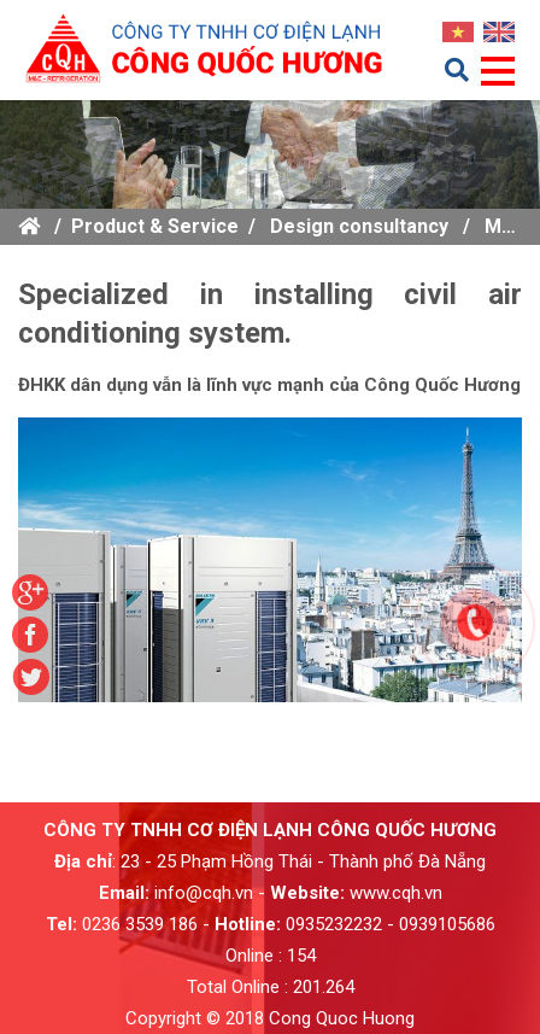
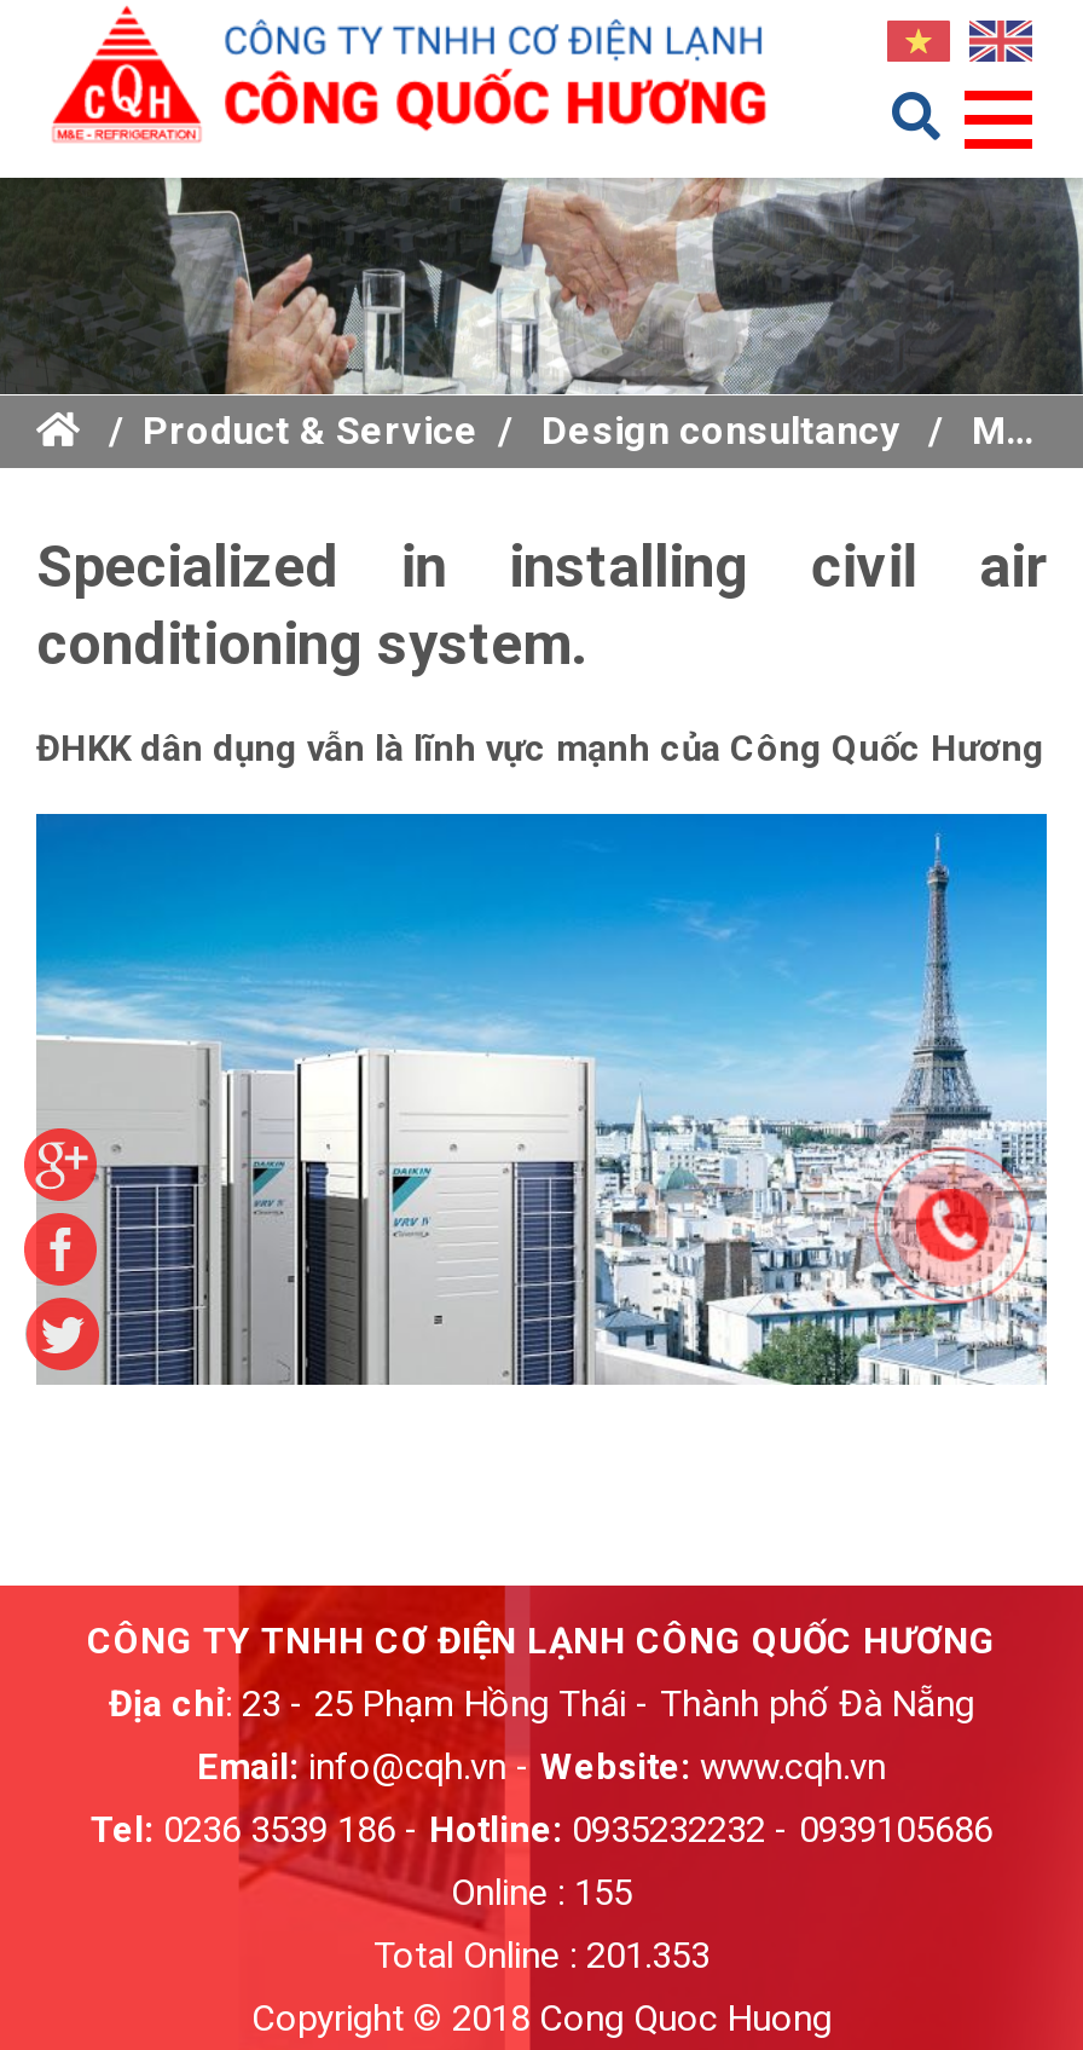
[225,944,315,966] Online : 154 -> [451,1871,632,1914] Online : 155
[186,976,354,998] Total Online : 201.264 -> [373,1933,710,1977] Total Online : 201.353

